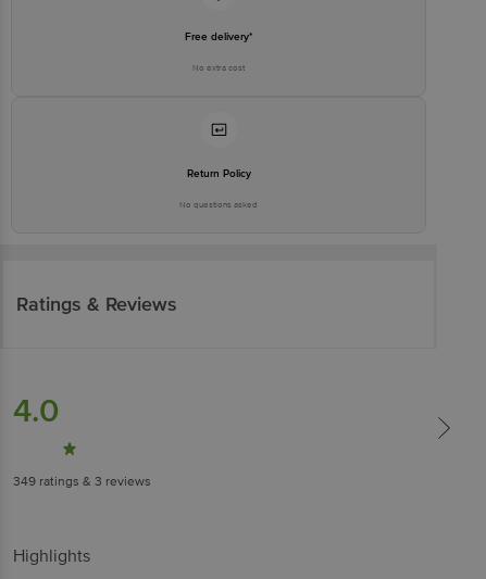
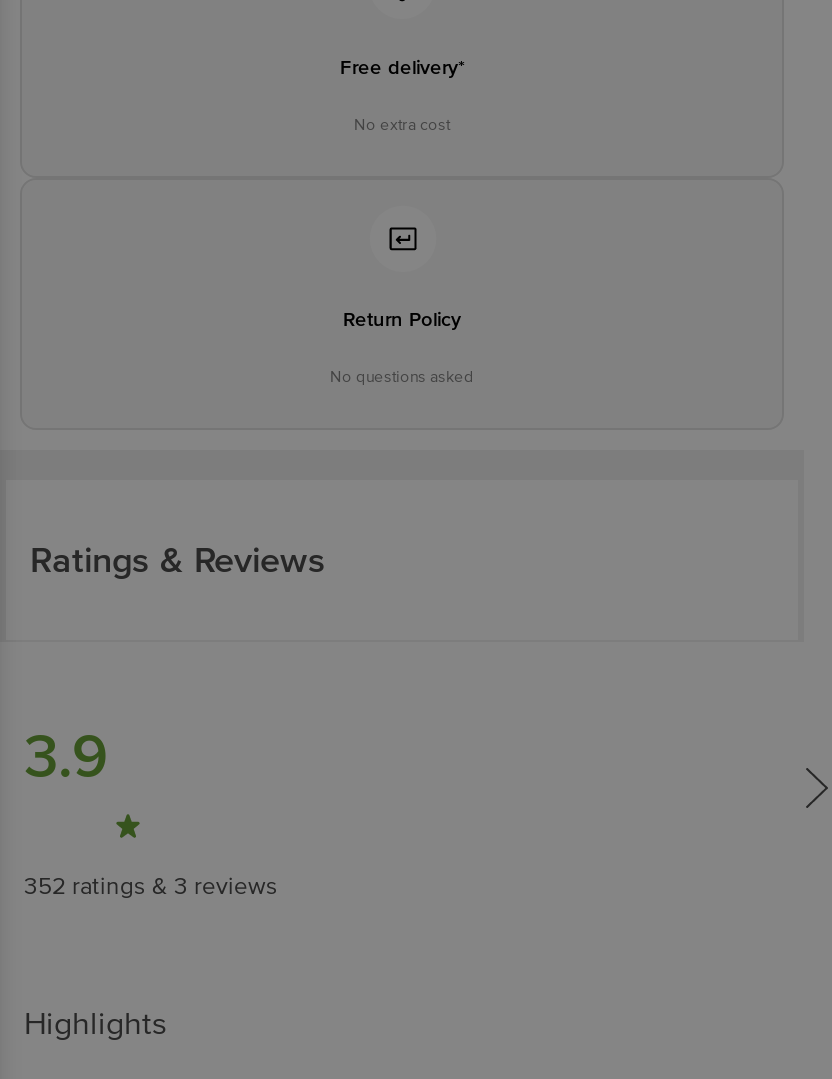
[13,391,59,431] 4.0 -> [24,720,108,794] 3.9
[13,473,151,490] 349 ratings & 3 reviews -> [24,872,278,902] 352 ratings & 3 reviews

